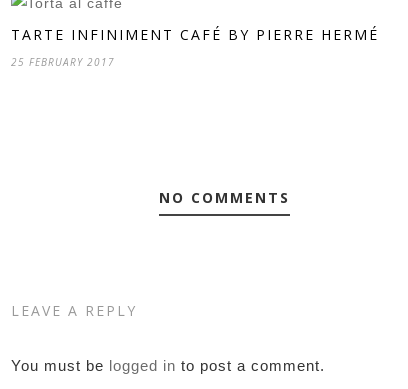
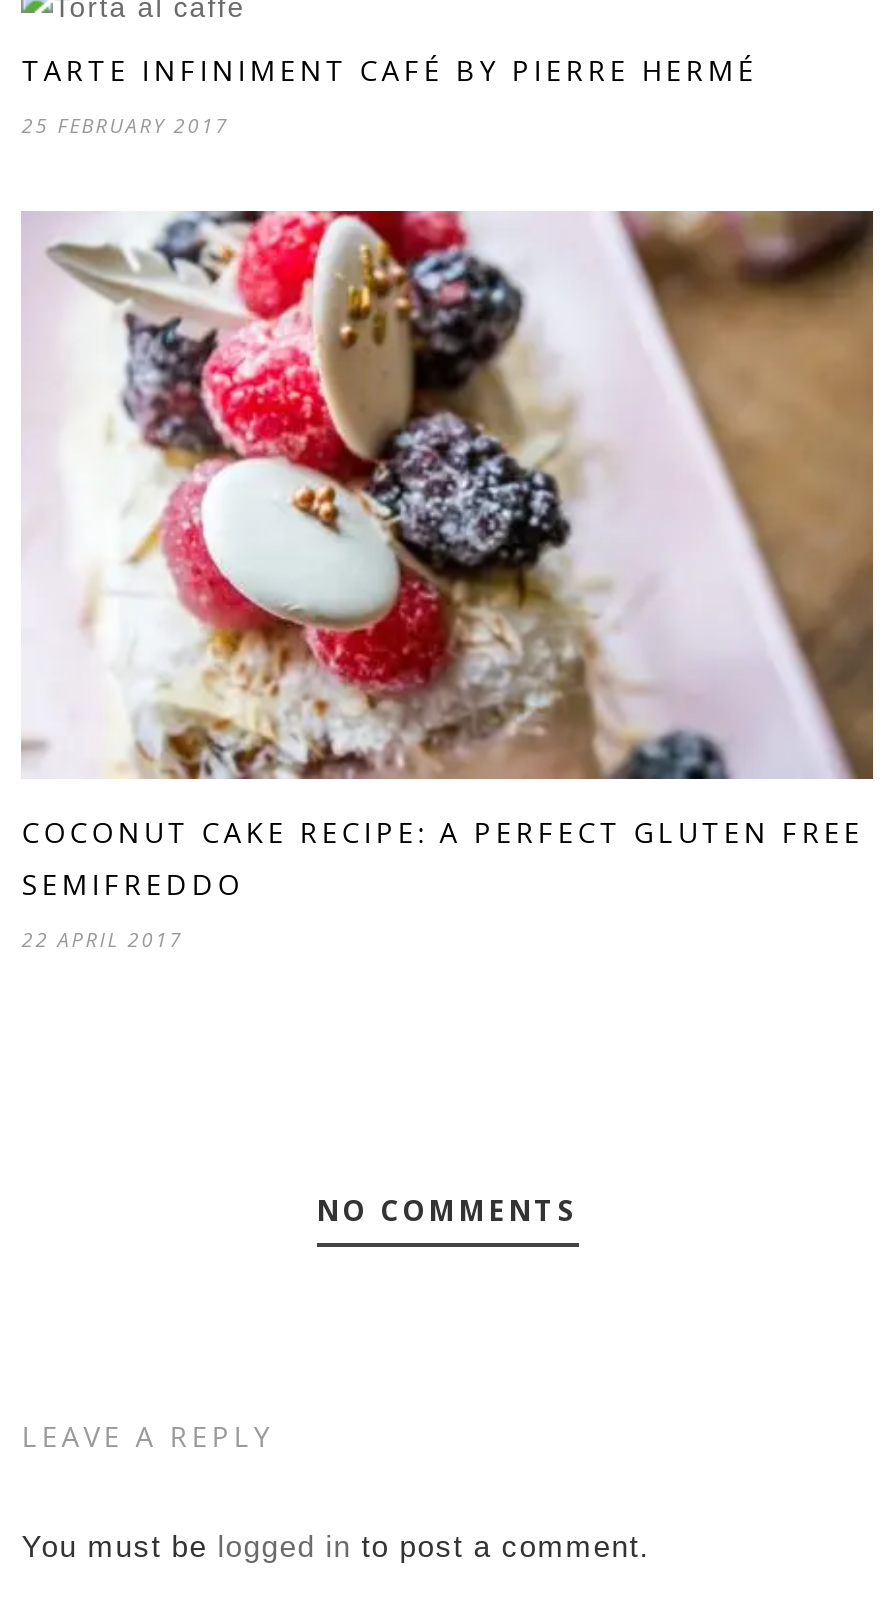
none -> [21,208,875,954] [image] | COCONUT CAKE RECIPE: A PERFECT GLUTEN FREE | SEMIFREDDO | 22 APRIL 2017

